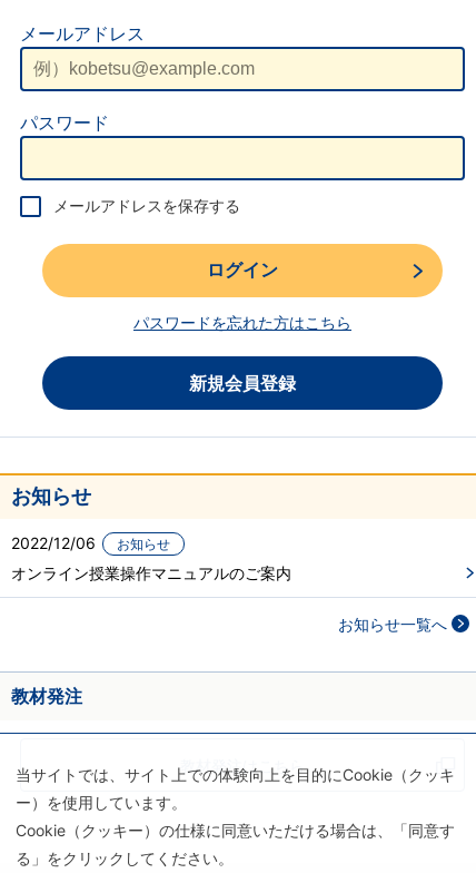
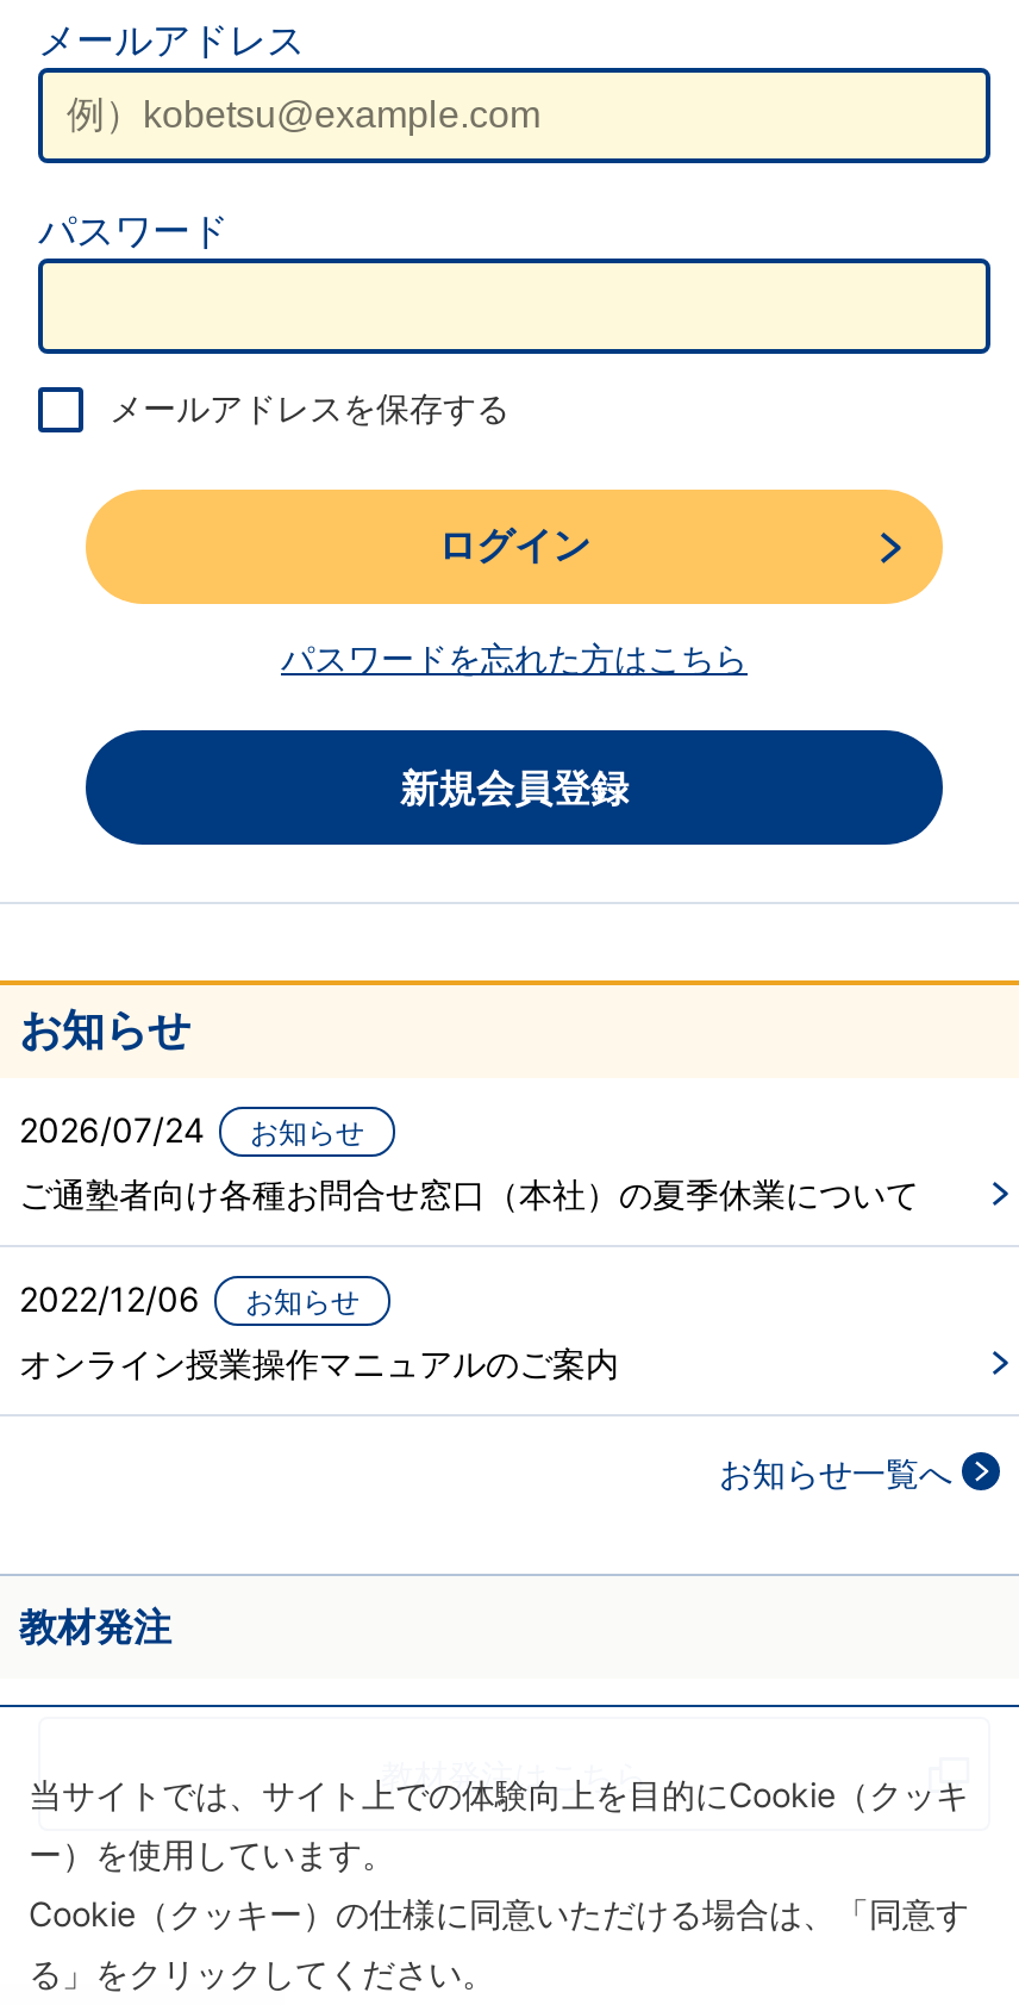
none -> [19,1110,919,1215] 2026/07/24 | ご通塾者向け各種お問合せ窓口（本社）の夏季休業について

